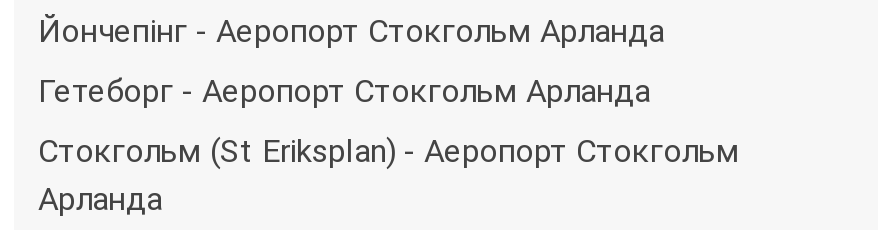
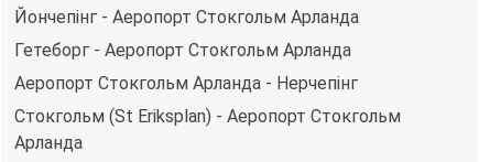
none -> [14,73,358,94] Аеропорт Стокгольм Арланда - Нерчепінг

